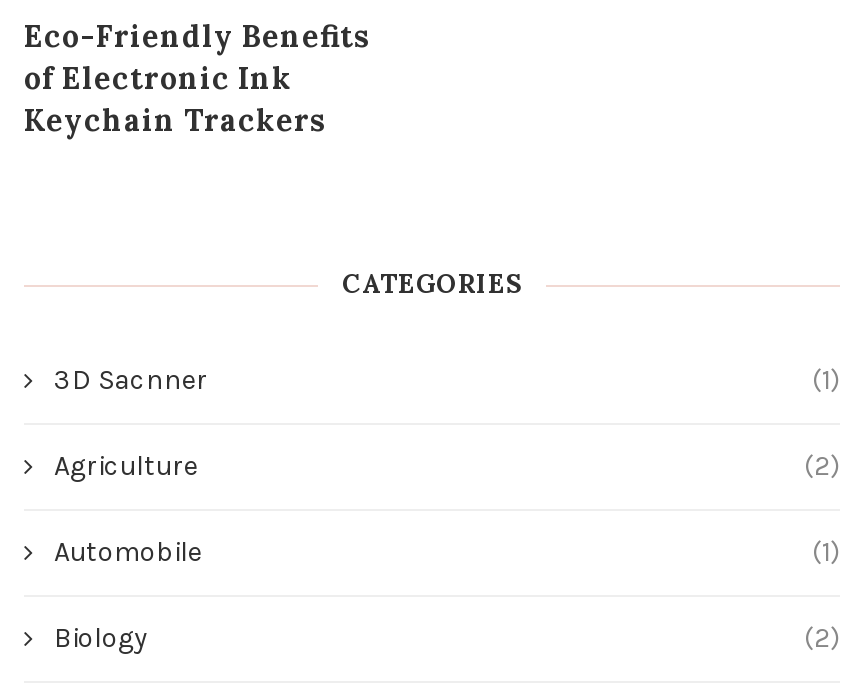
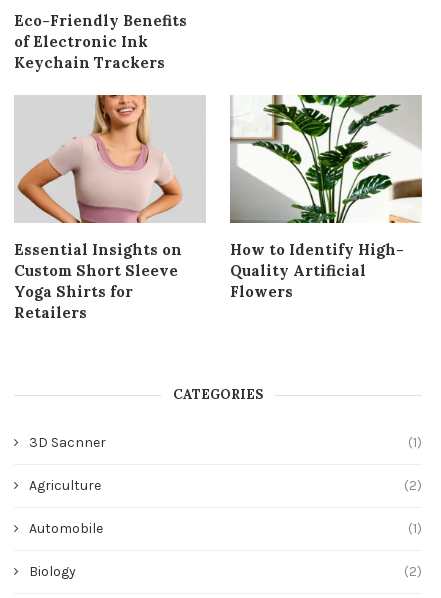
none -> [14,94,206,322] [image] | Essential Insights on | Custom Short Sleeve | Yoga Shirts for | Retailers
none -> [229,94,423,301] [image] | How to Identify High- | Quality Artificial | Flowers

